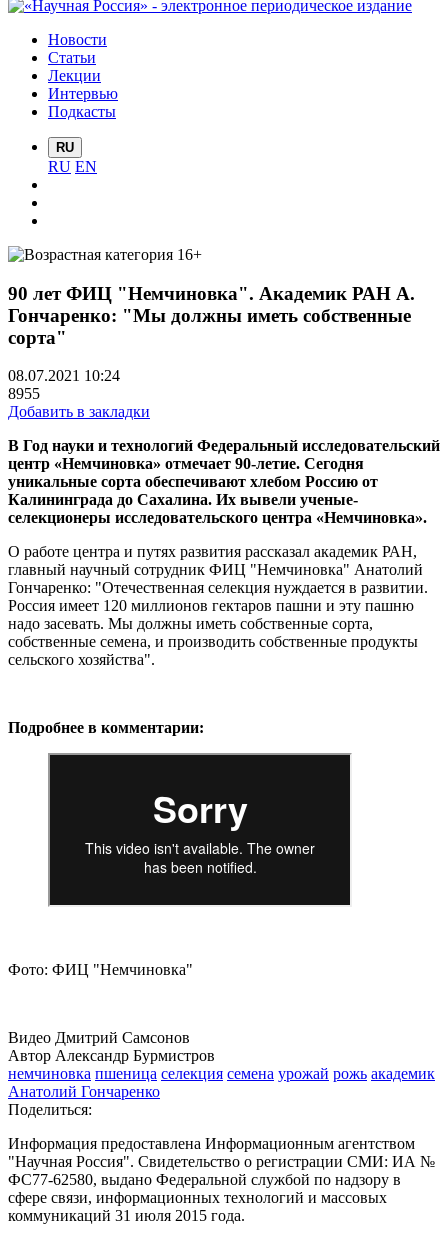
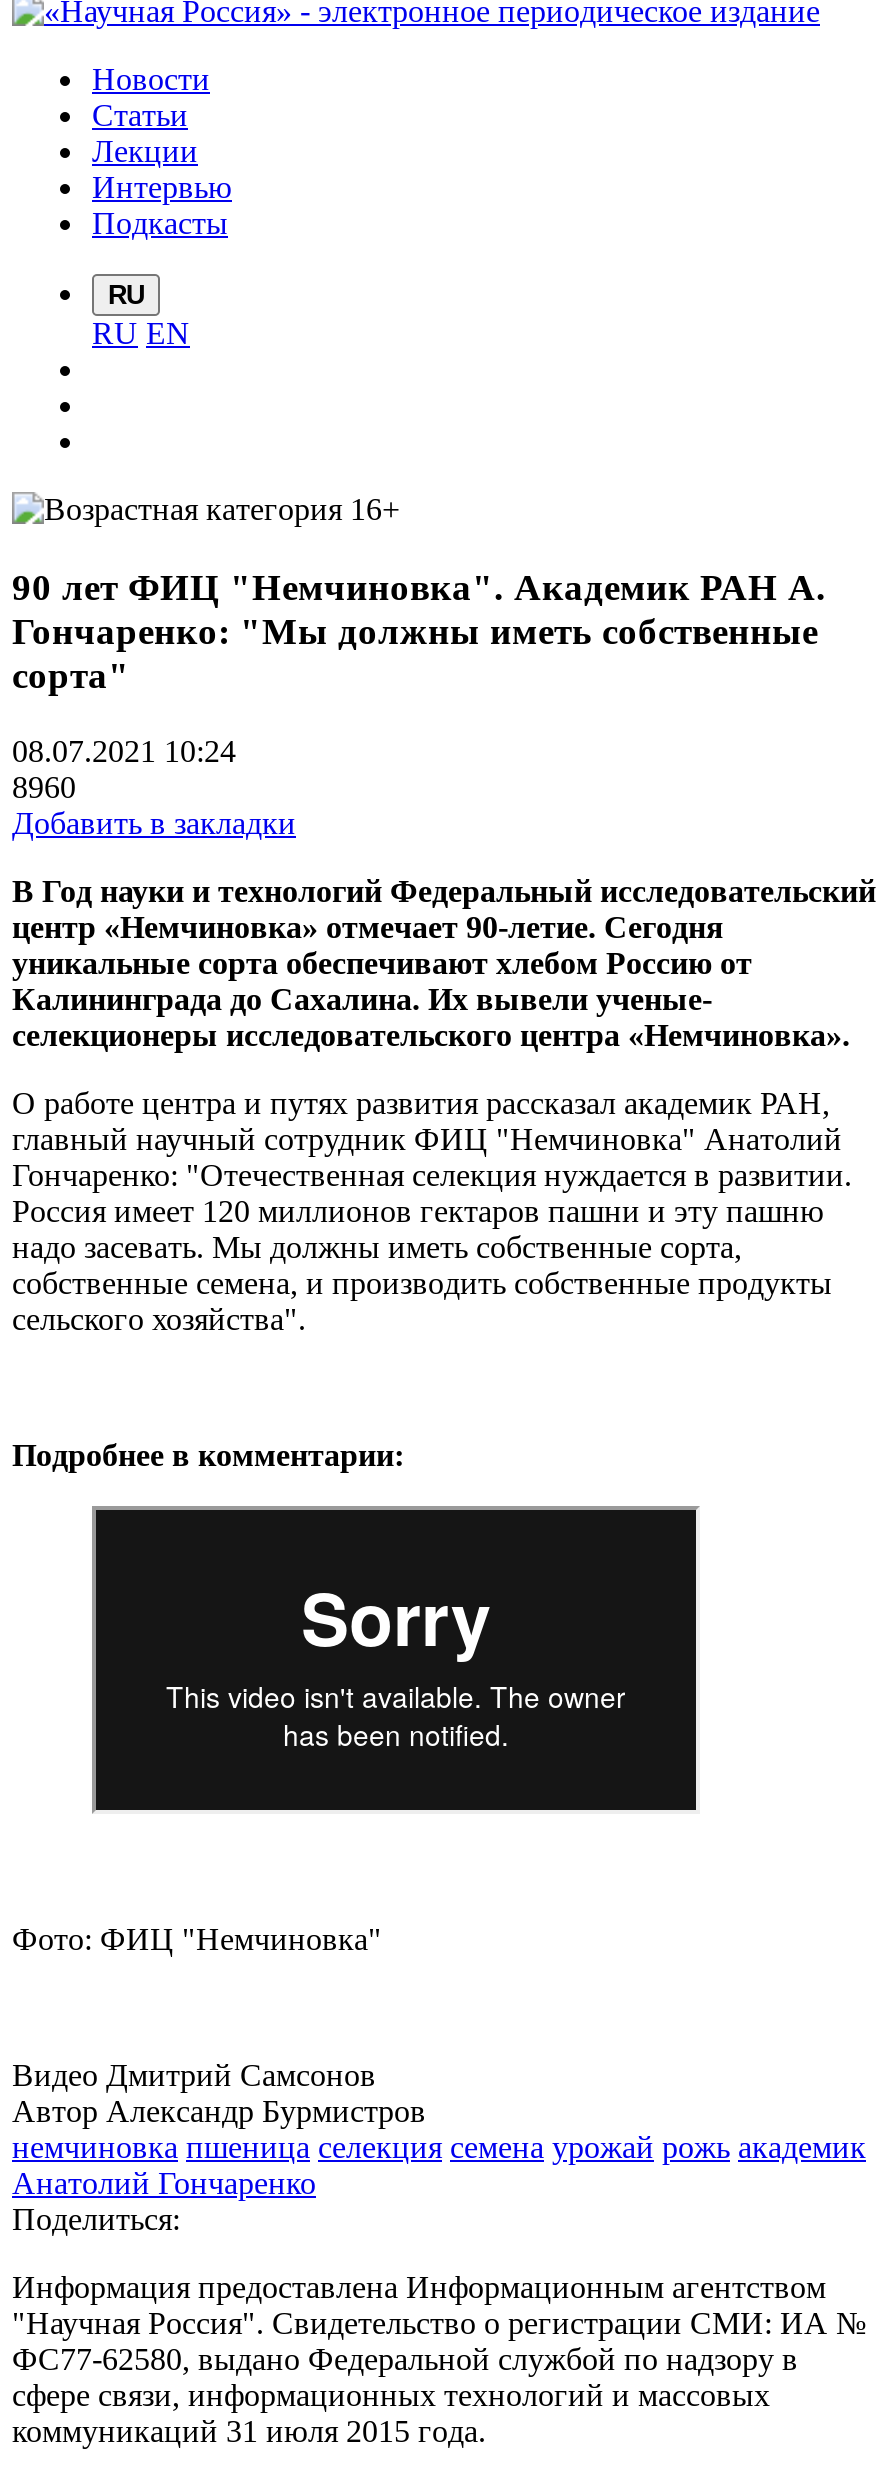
[8,385,40,402] 8955 -> [12,771,76,805] 8960

